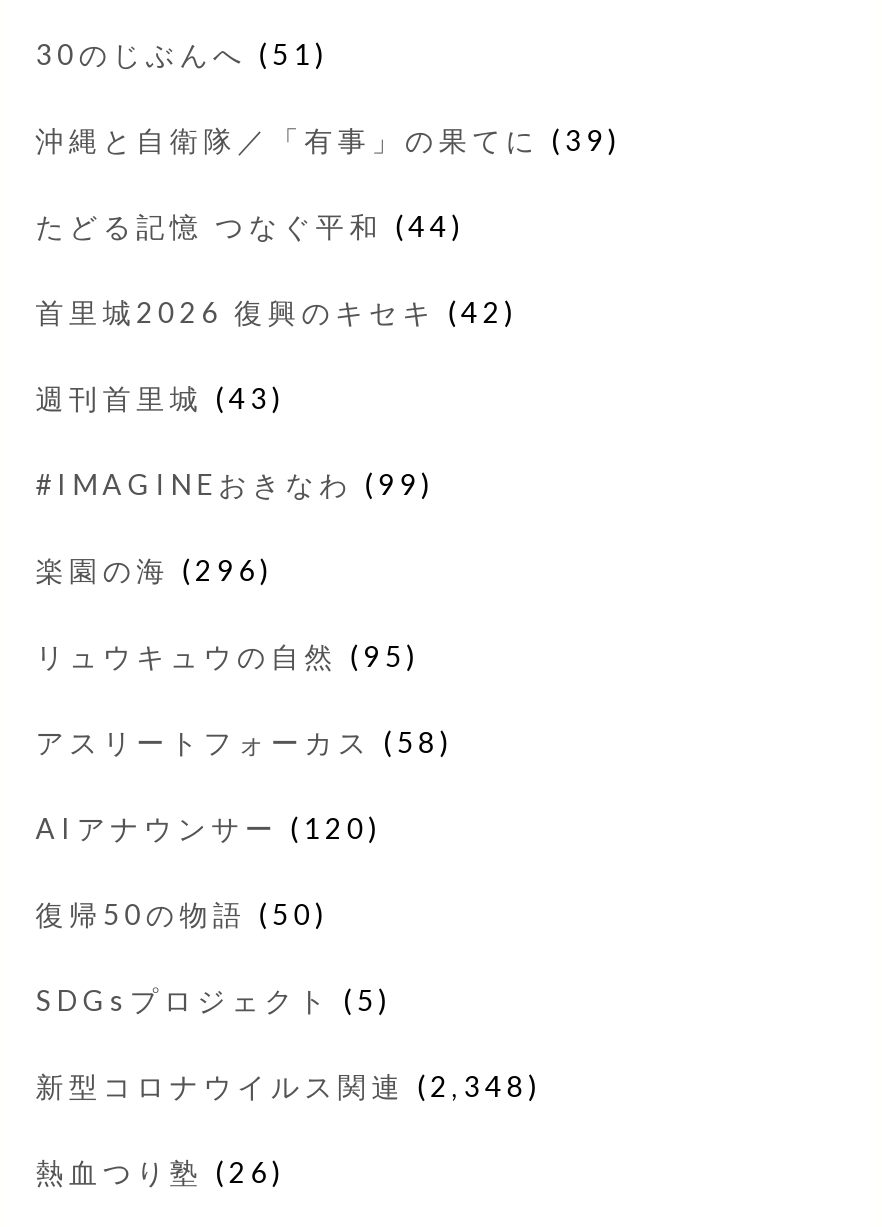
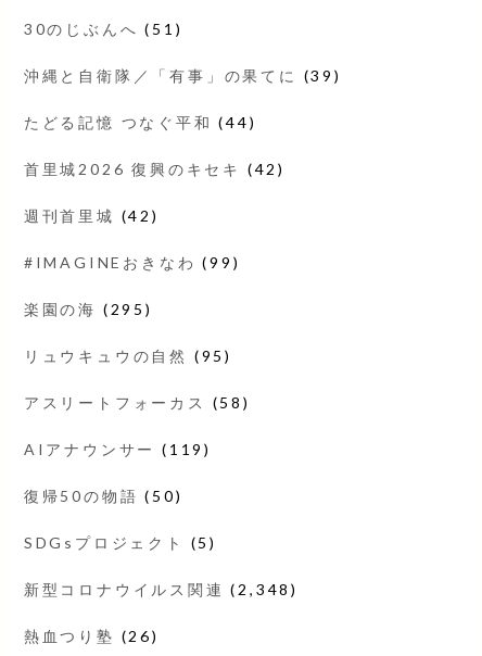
[35,382,285,416] 週刊首里城(43) -> [24,207,159,225] 週刊首里城(42)
[35,554,273,588] 楽園の海(296) -> [24,300,153,319] 楽園の海(295)
[35,812,382,846] AIアナウンサー(120) -> [24,440,212,459] AIアナウンサー(119)

